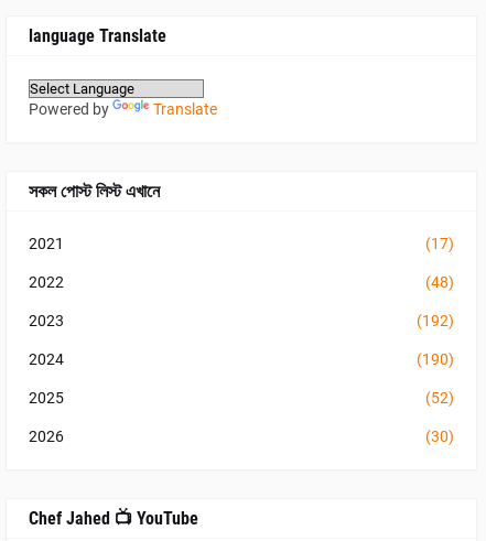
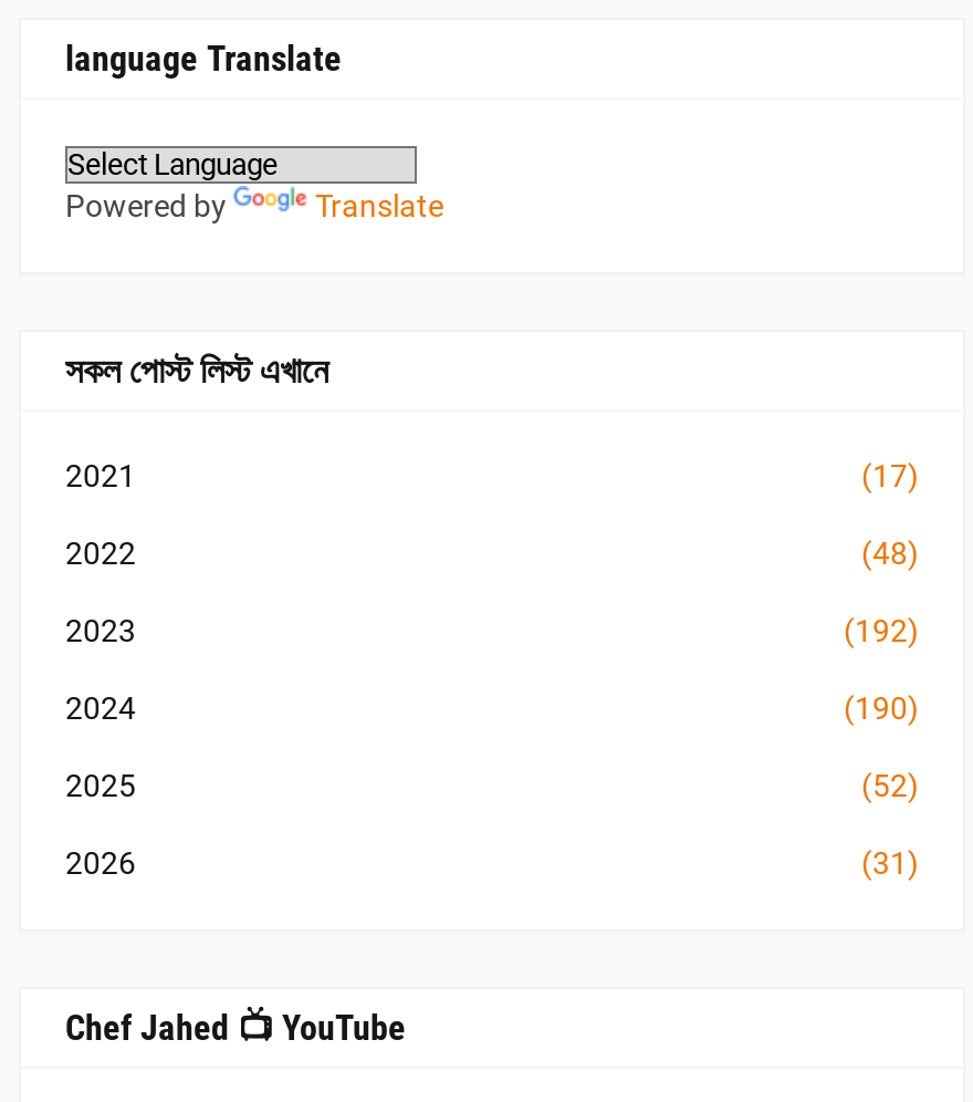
[425,428,454,445] (30) -> [861,845,919,881] (31)

